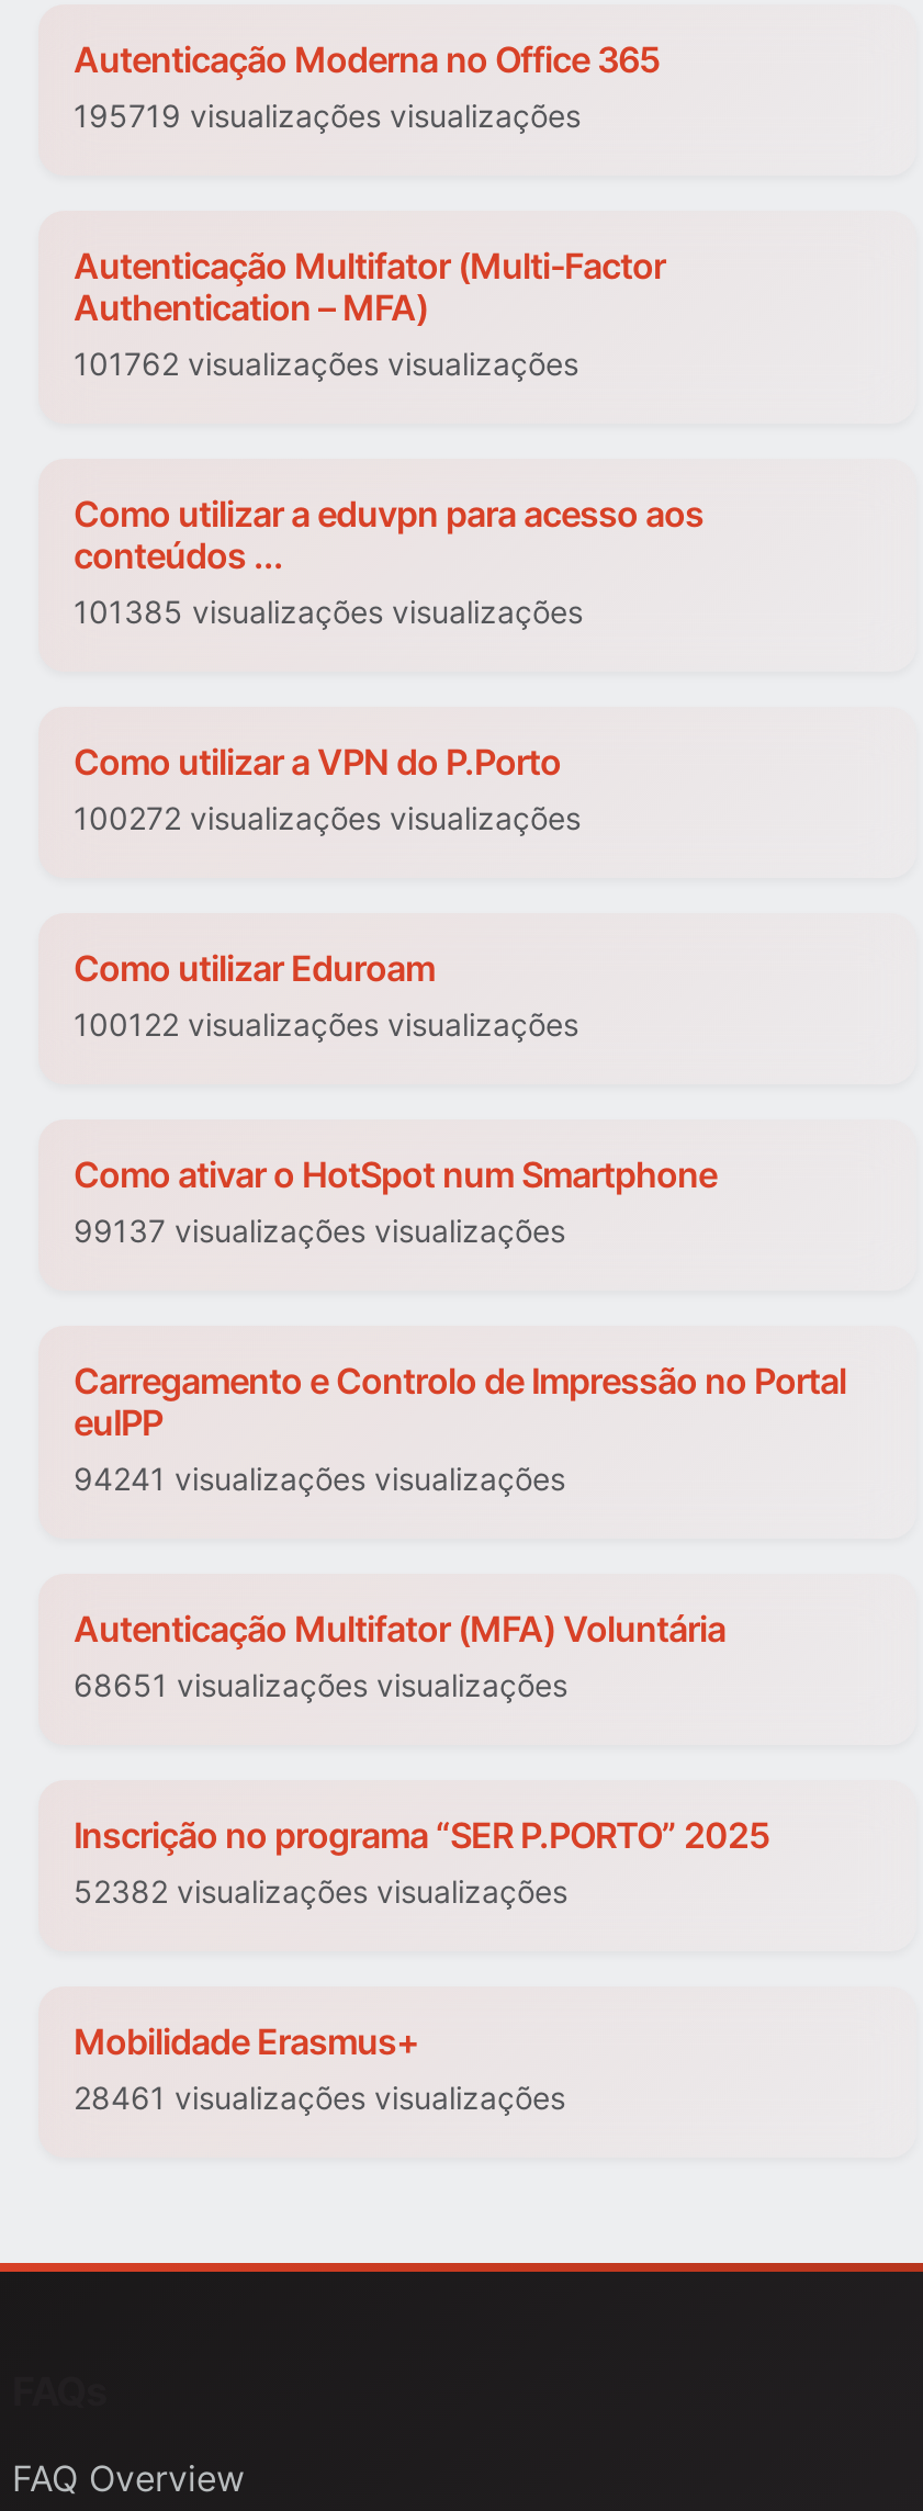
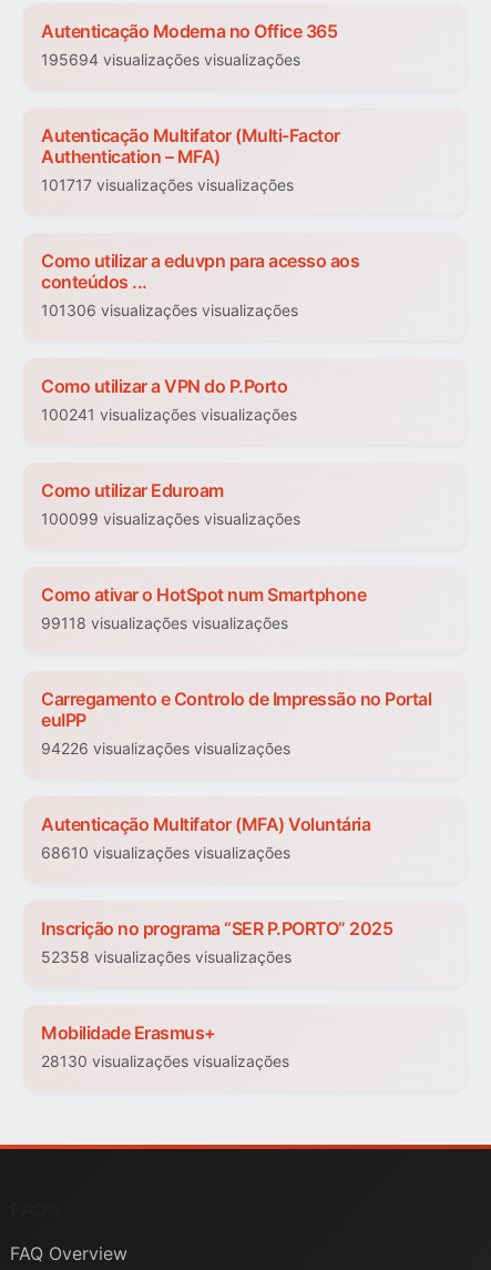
[74,98,581,135] 195719 visualizações visualizações -> [41,50,300,69] 195694 visualizações visualizações
[74,346,578,383] 101762 visualizações visualizações -> [41,176,294,195] 101717 visualizações visualizações
[74,594,583,631] 101385 visualizações visualizações -> [41,301,298,320] 101306 visualizações visualizações
[74,800,581,837] 100272 visualizações visualizações -> [41,405,297,424] 100241 visualizações visualizações
[74,1006,578,1044] 100122 visualizações visualizações -> [41,510,300,529] 100099 visualizações visualizações
[74,1213,565,1250] 99137 visualizações visualizações -> [41,614,288,633] 99118 visualizações visualizações
[74,1461,565,1498] 94241 visualizações visualizações -> [41,739,290,758] 94226 visualizações visualizações
[74,1667,567,1704] 68651 visualizações visualizações -> [41,844,290,862] 68610 visualizações visualizações
[74,1873,567,1911] 52382 visualizações visualizações -> [41,948,291,967] 52358 visualizações visualizações
[74,2080,565,2117] 28461 visualizações visualizações -> [41,1052,289,1071] 28130 visualizações visualizações

